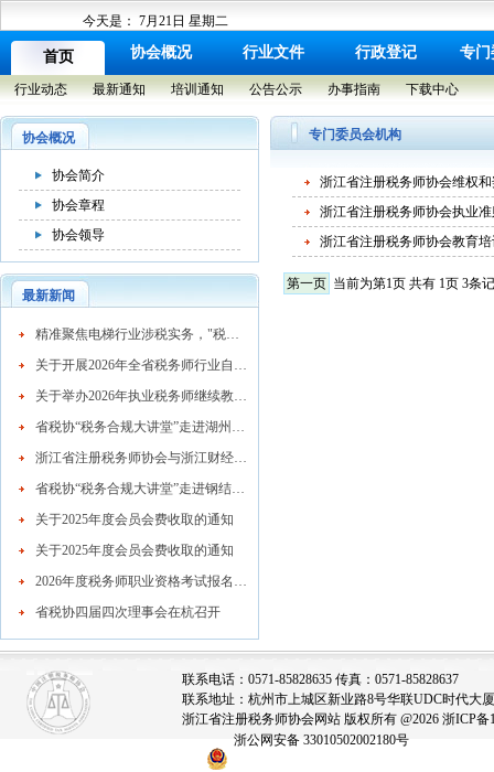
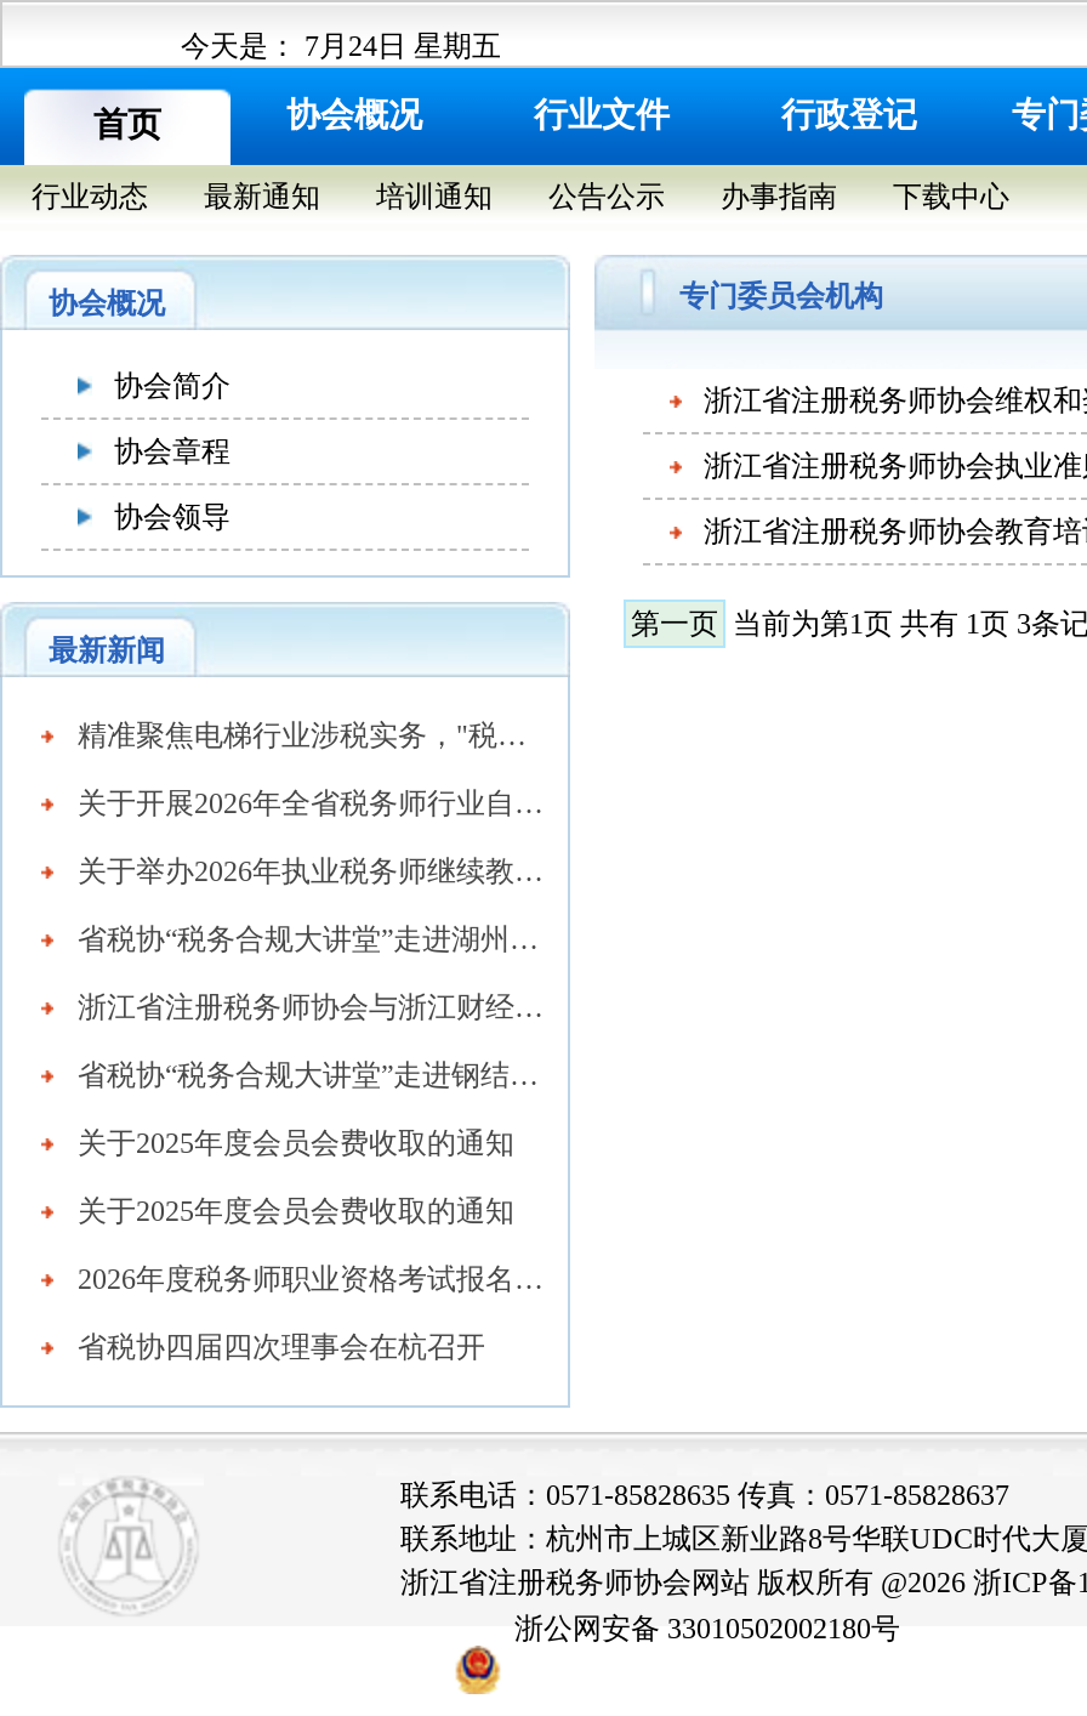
[82,13,228,29] 今天是：7月21日 星期二 -> [181,29,501,63] 今天是：7月24日 星期五

